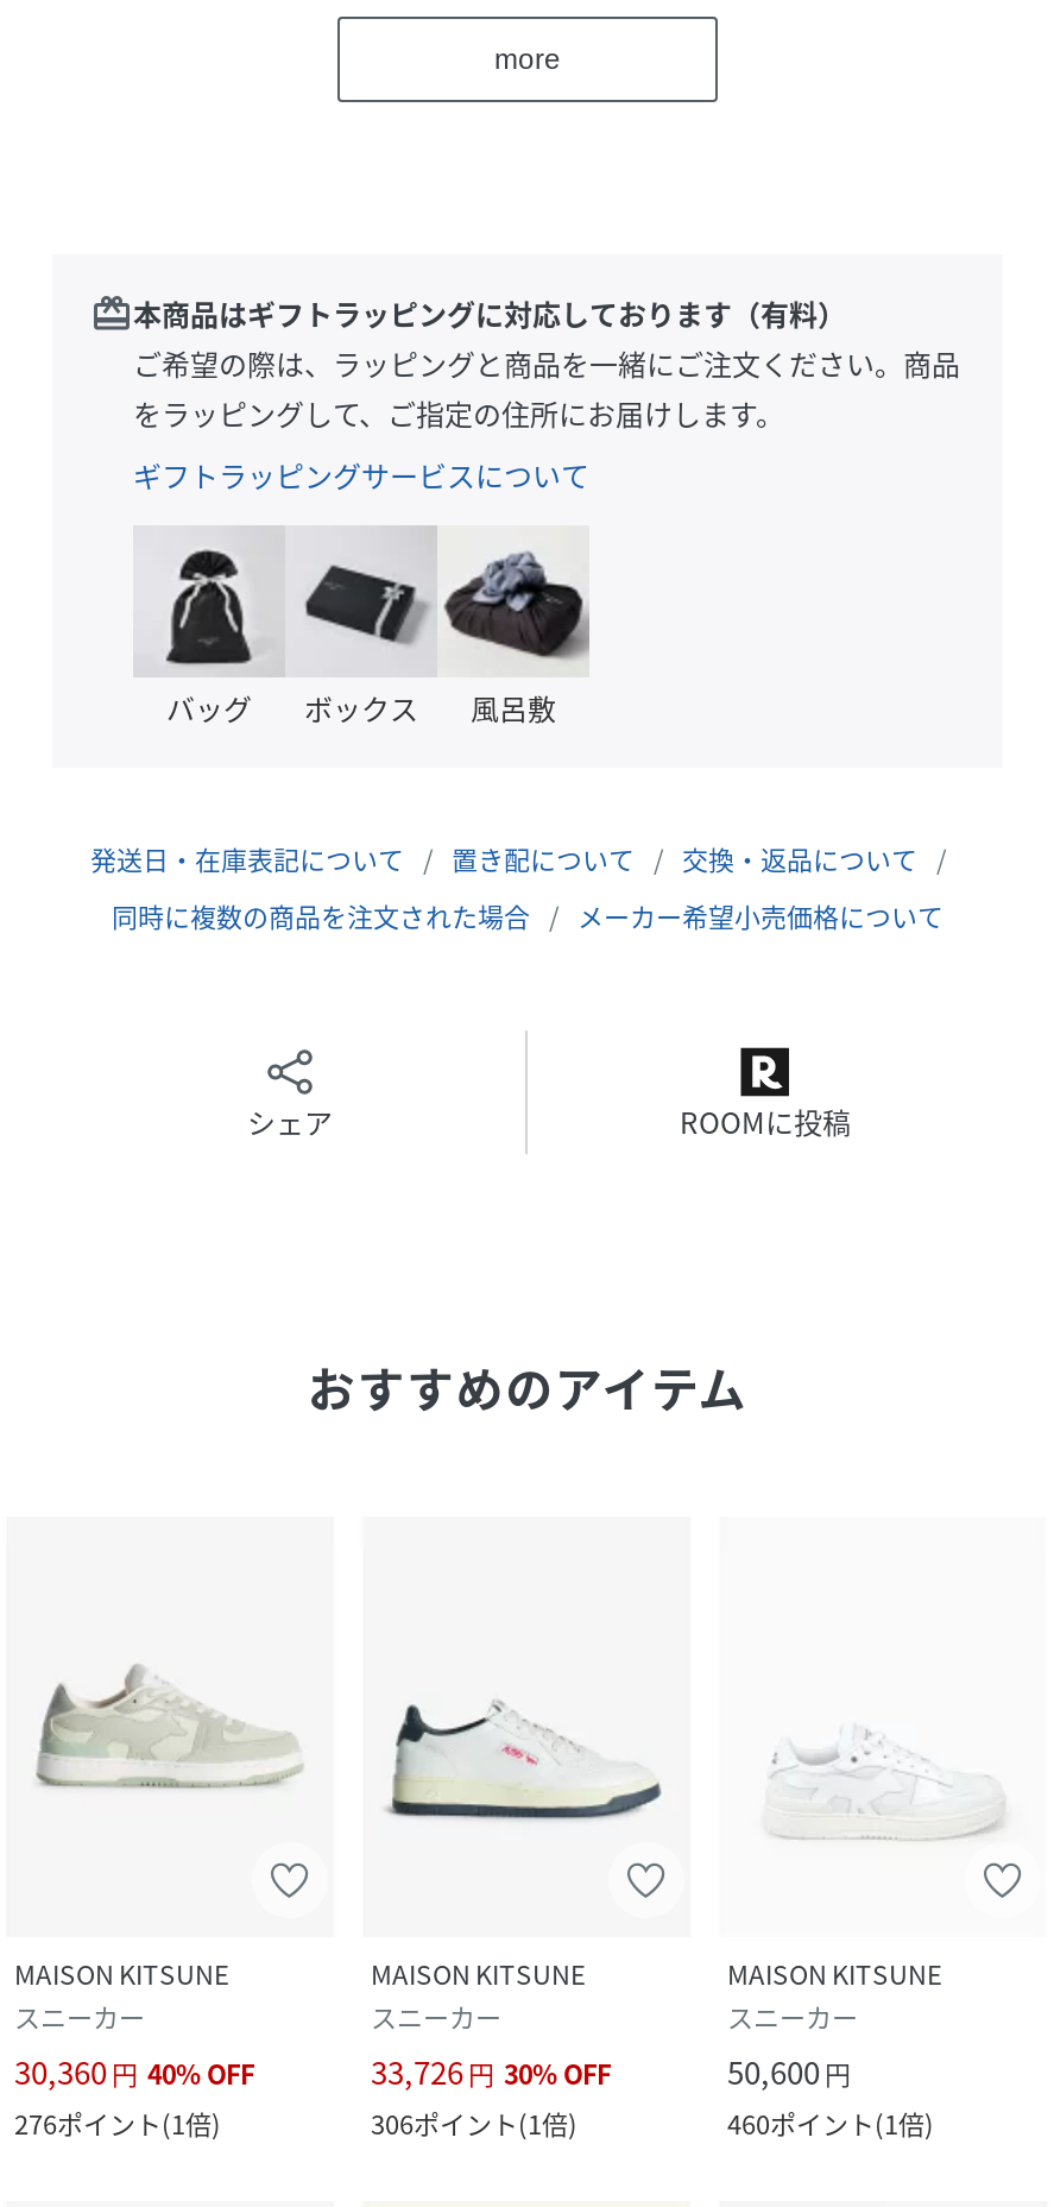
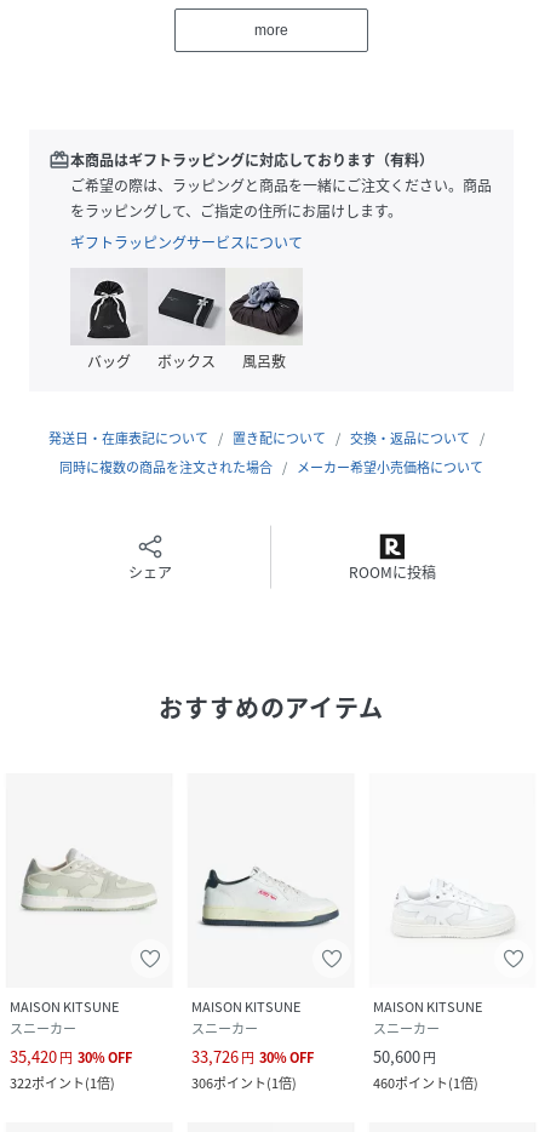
[14,2050,254,2095] 30,360 円 40% OFF -> [10,1045,132,1068] 35,420 円 30% OFF
[14,2105,221,2145] 276ポイント(1倍) -> [10,1073,115,1094] 322ポイント(1倍)

